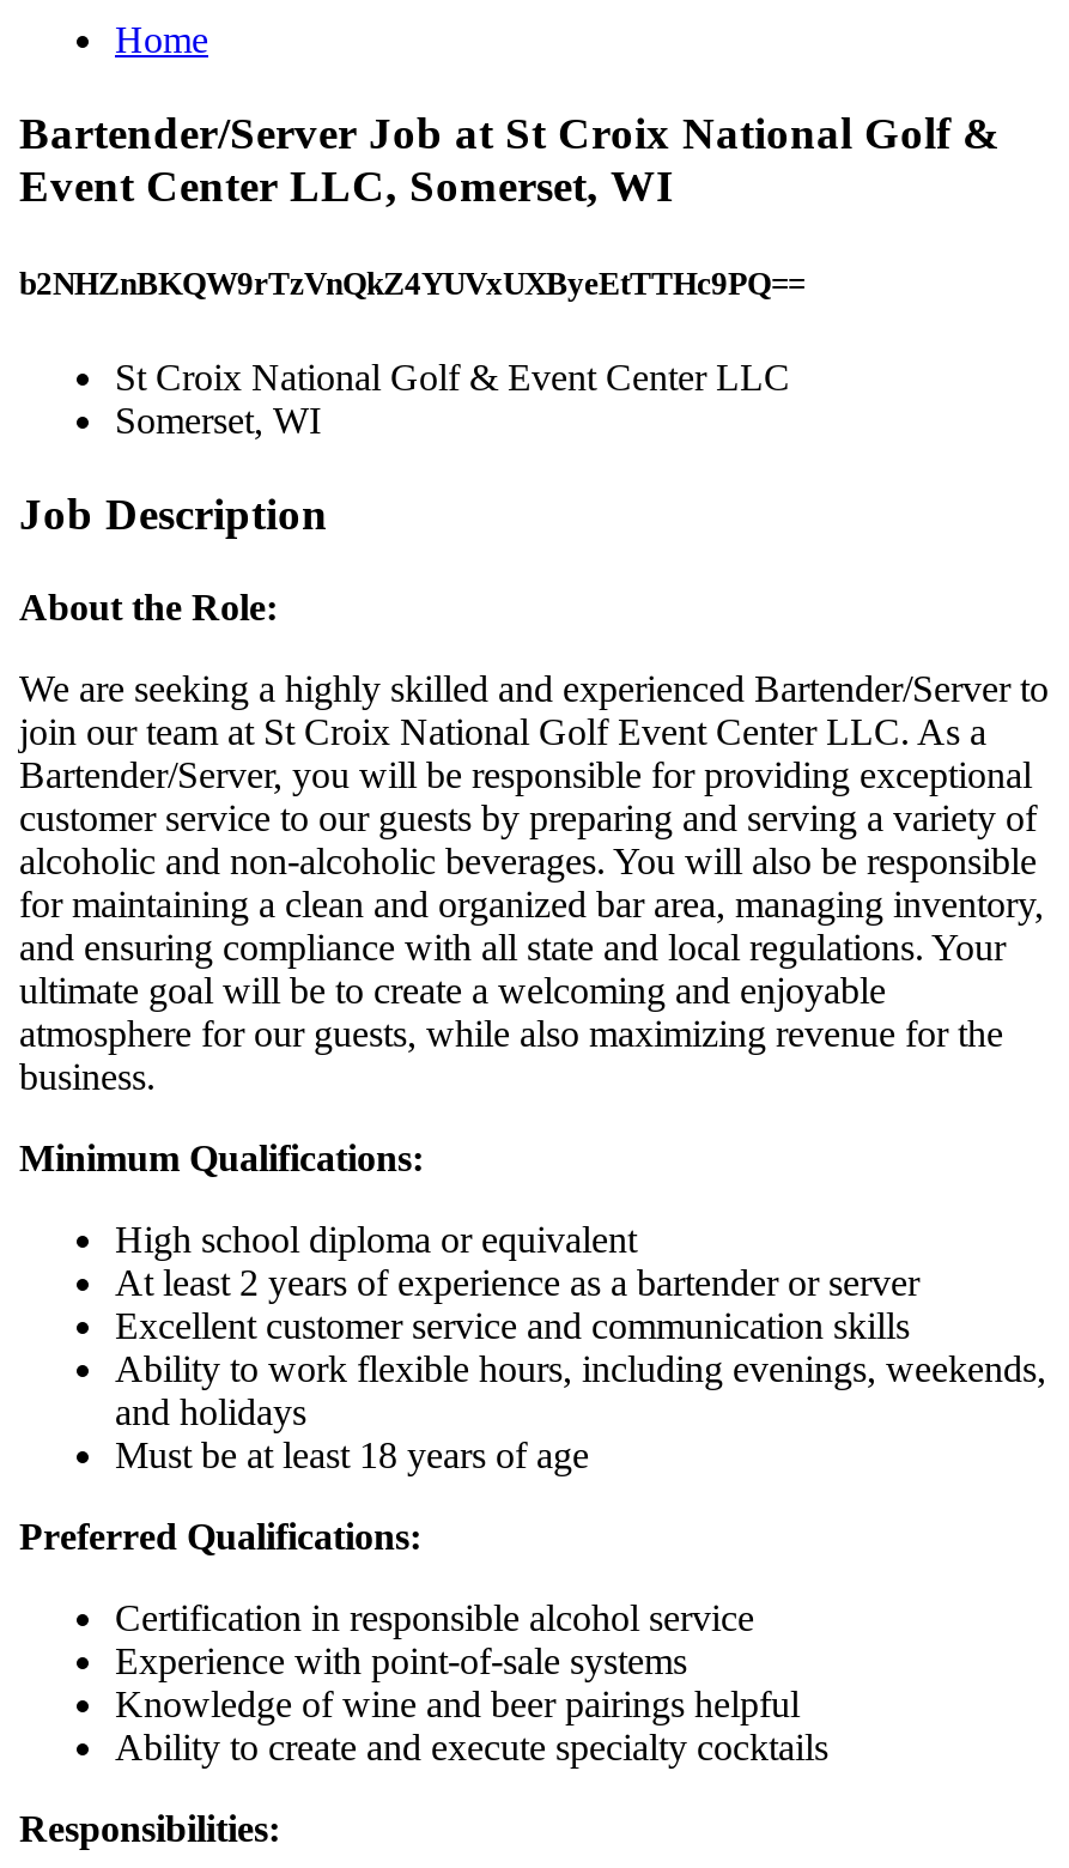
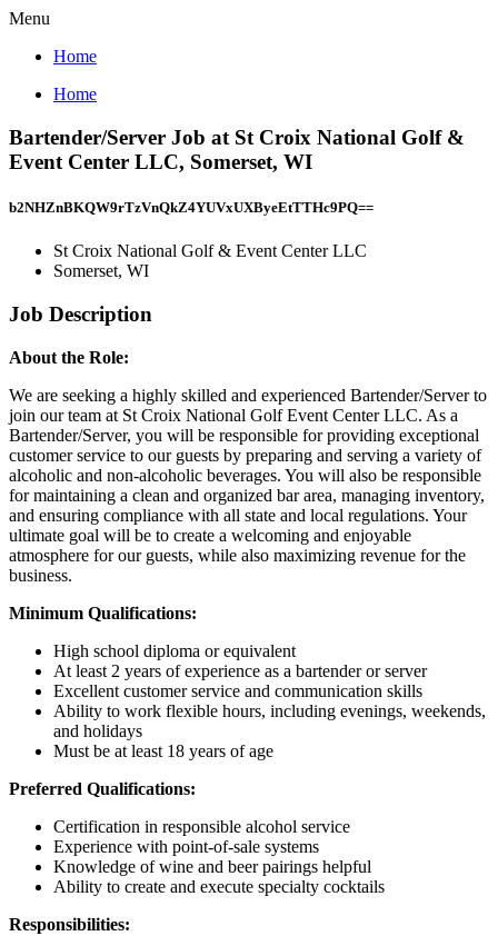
none -> [9,9,97,66] Menu | Home

